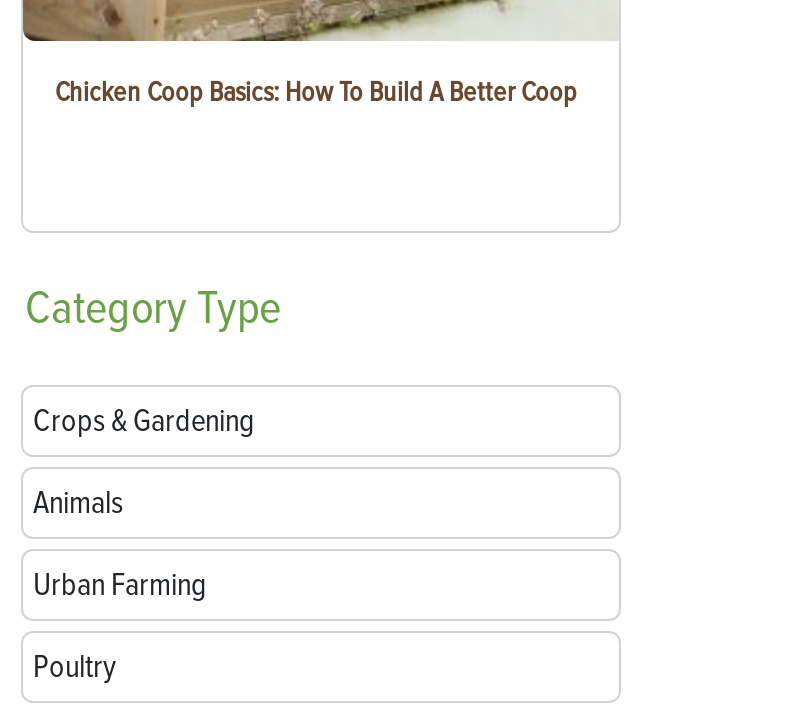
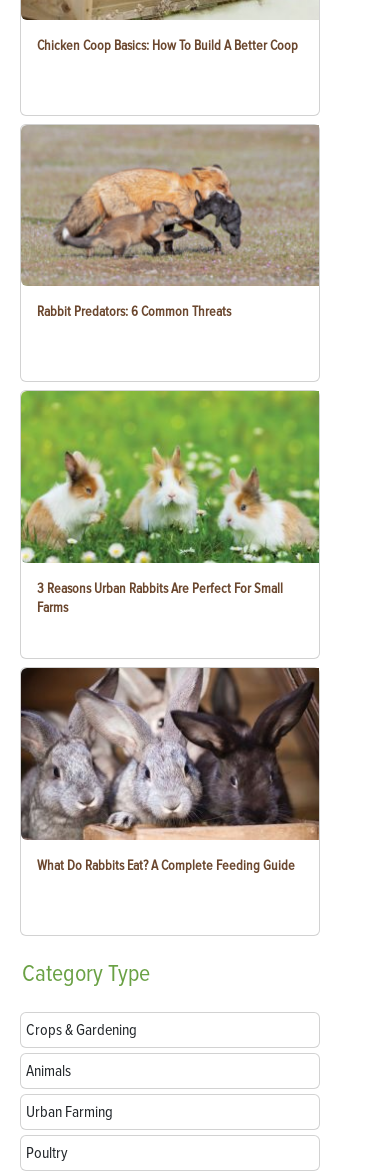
none -> [20,390,320,616] [image] | 3 Reasons Urban Rabbits Are Perfect For Small | Farms
none -> [20,667,320,874] [image] | What Do Rabbits Eat? A Complete Feeding Guide
none -> [21,124,320,320] [image] | Rabbit Predators: 6 Common Threats

